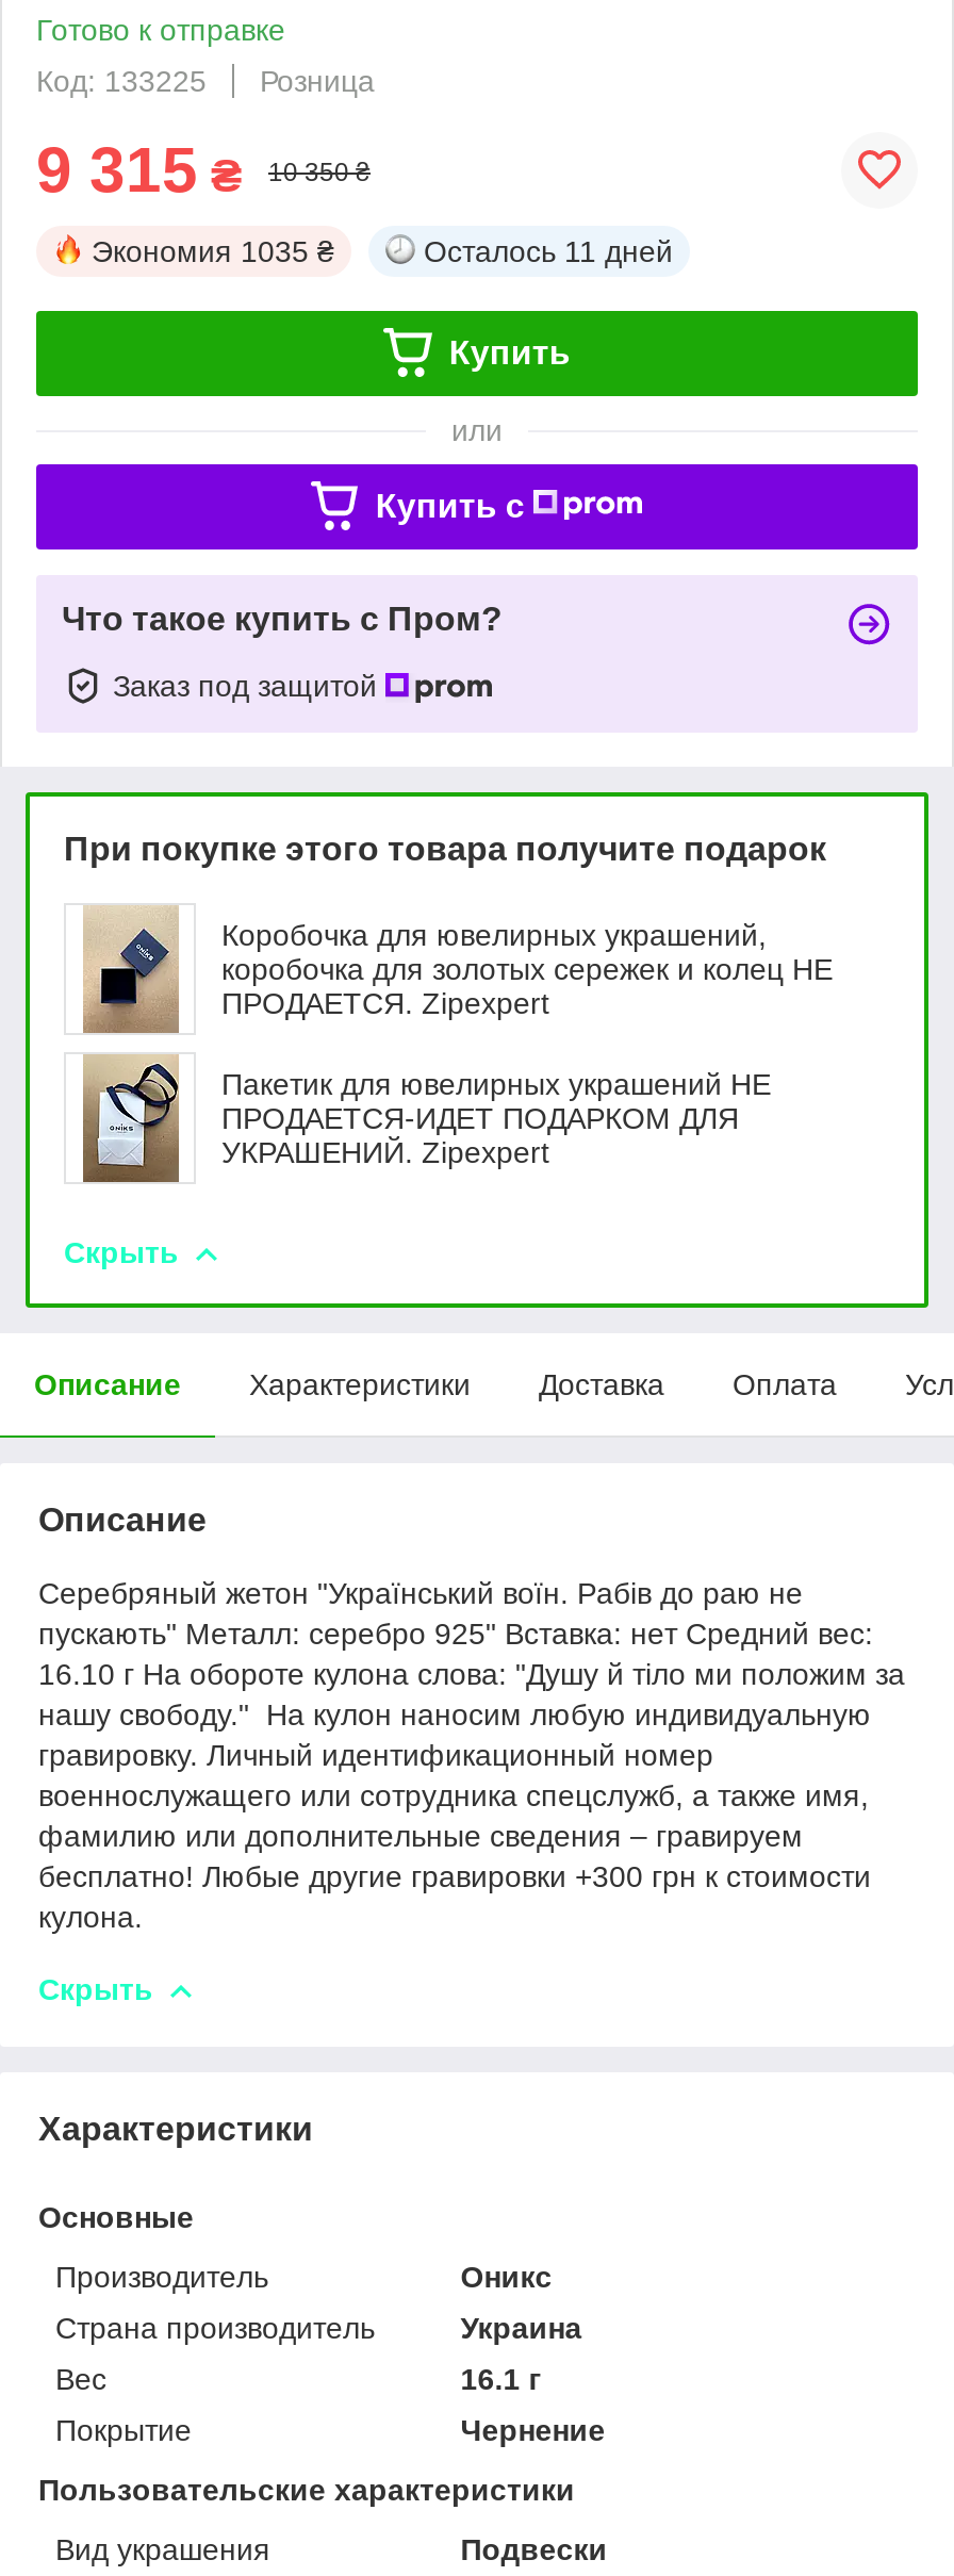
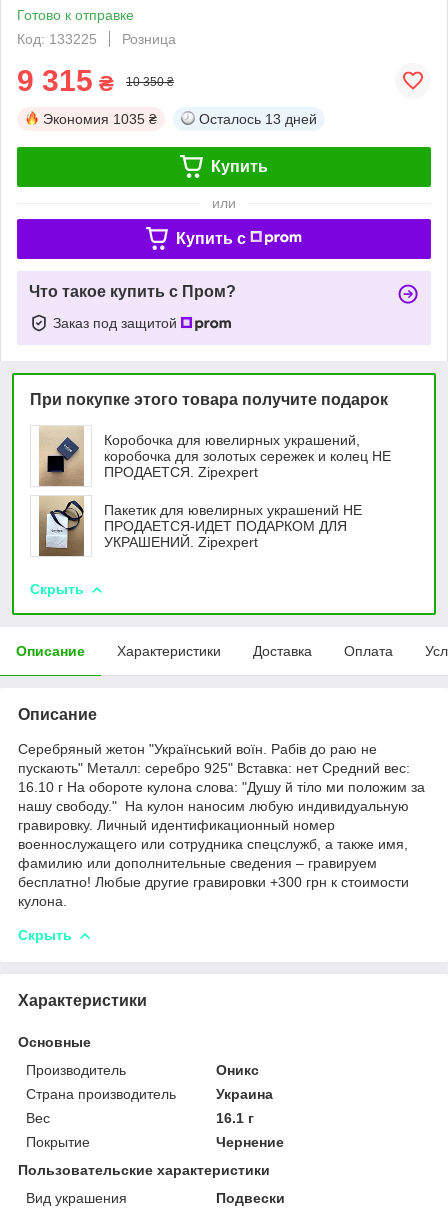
[424,234,673,268] Осталось 11 дней -> [199,111,317,127] Осталось 13 дней

